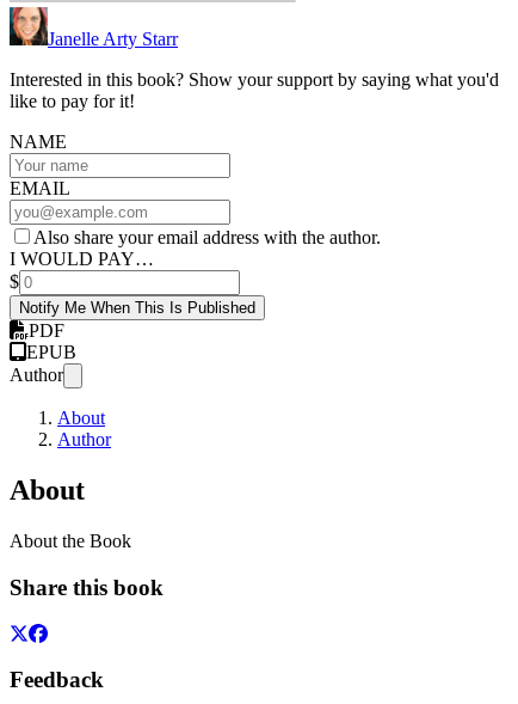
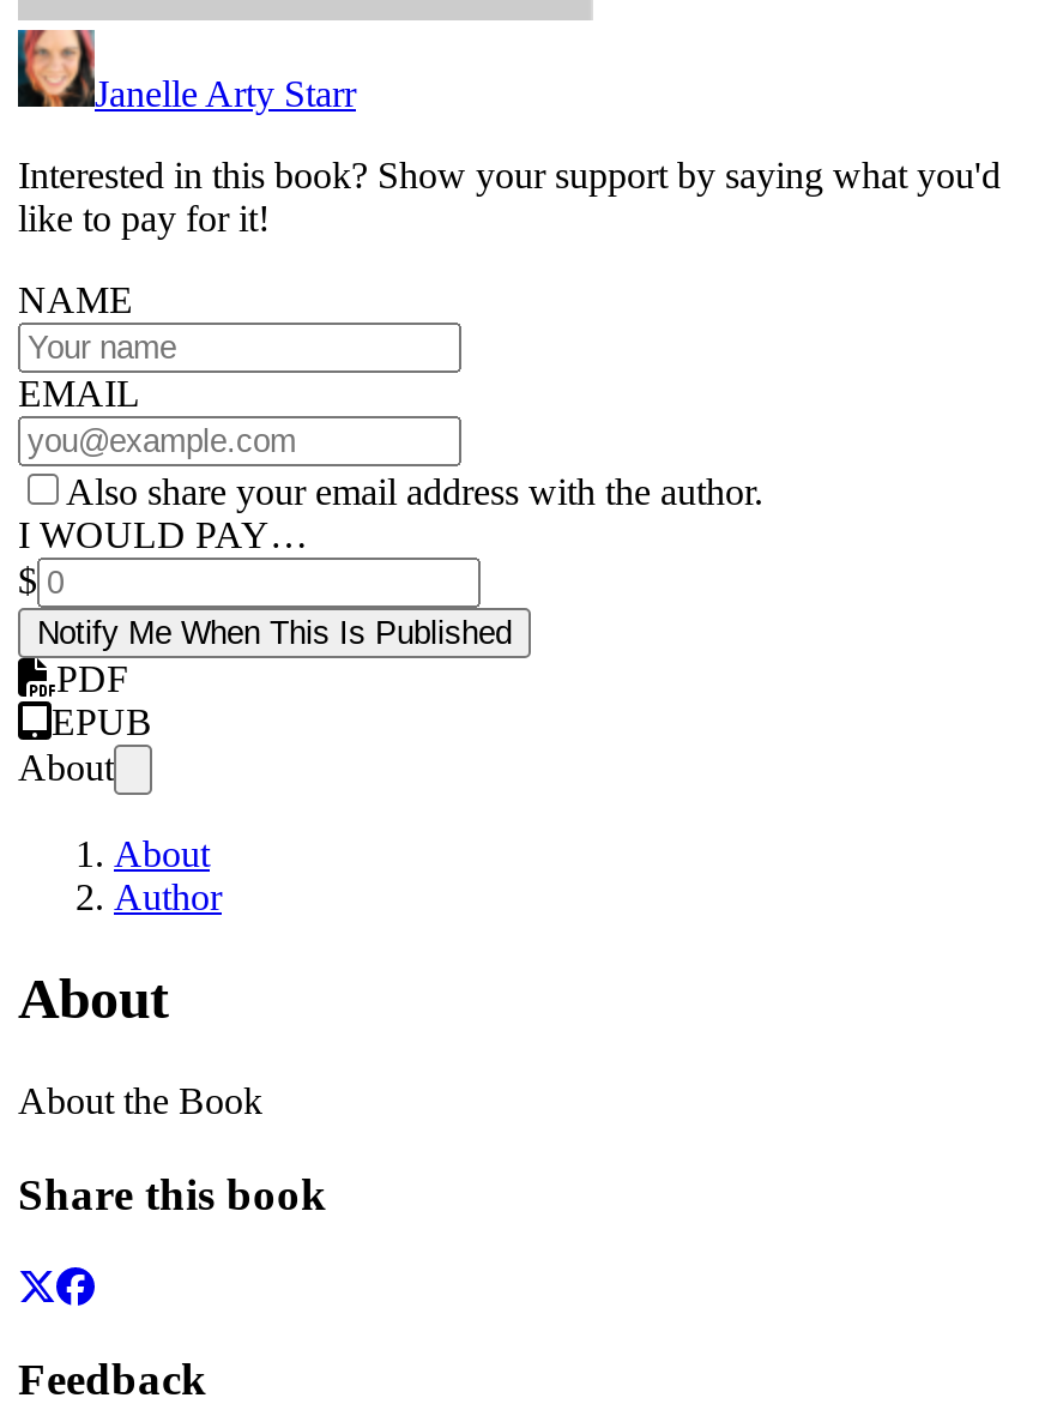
[10,365,63,385] Author -> [18,748,114,789] About

